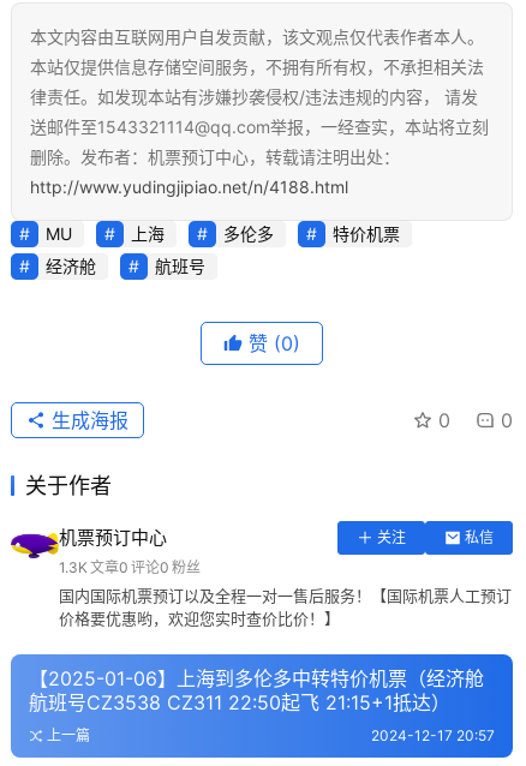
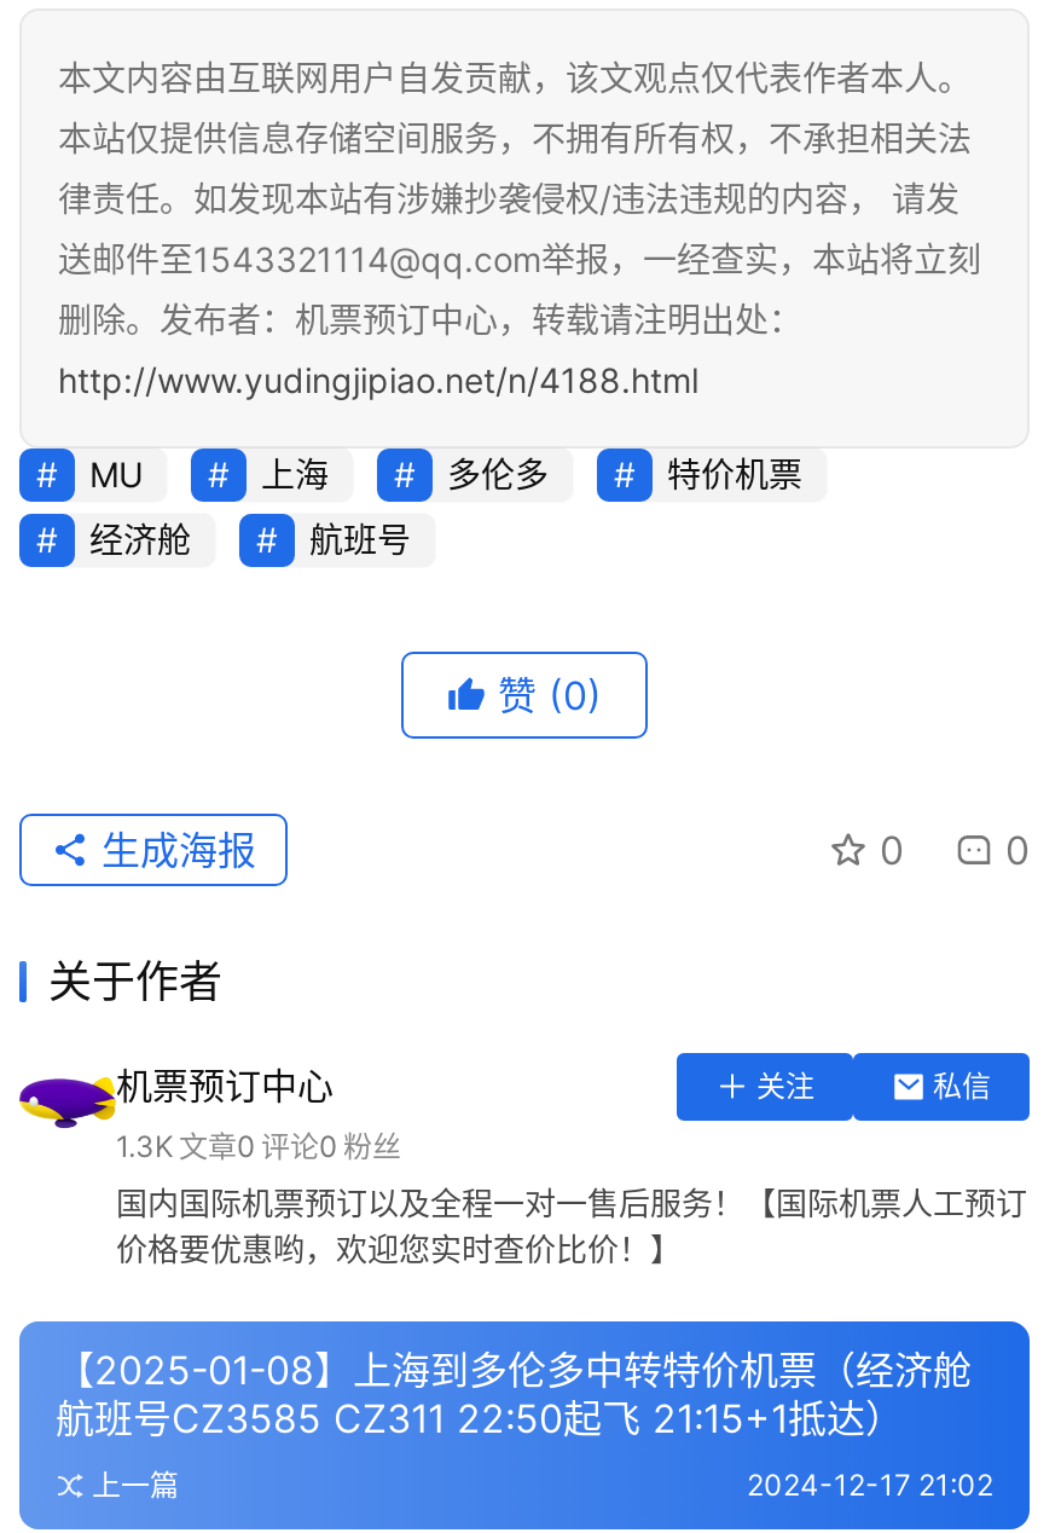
[29,666,484,690] 【2025-01-06】上海到多伦多中转特价机票（经济舱 -> [56,1346,972,1394] 【2025-01-08】上海到多伦多中转特价机票（经济舱
[29,690,450,714] 航班号CZ3538 CZ311 22:50起飞 21:15+1抵达） -> [56,1394,904,1442] 航班号CZ3585 CZ311 22:50起飞 21:15+1抵达）
[371,726,495,744] 2024-12-17 20:57 -> [747,1467,993,1503] 2024-12-17 21:02

